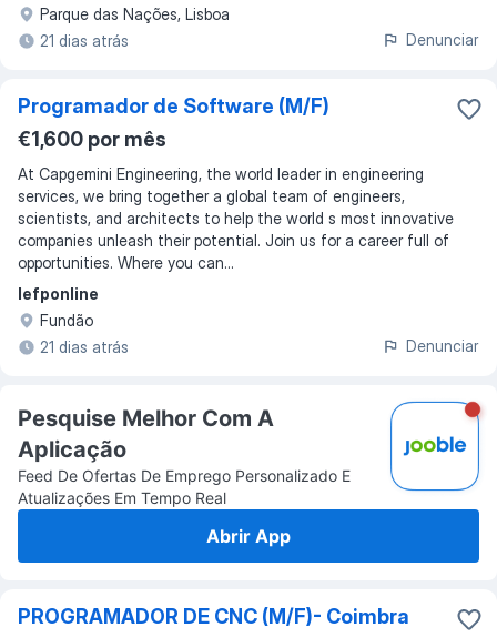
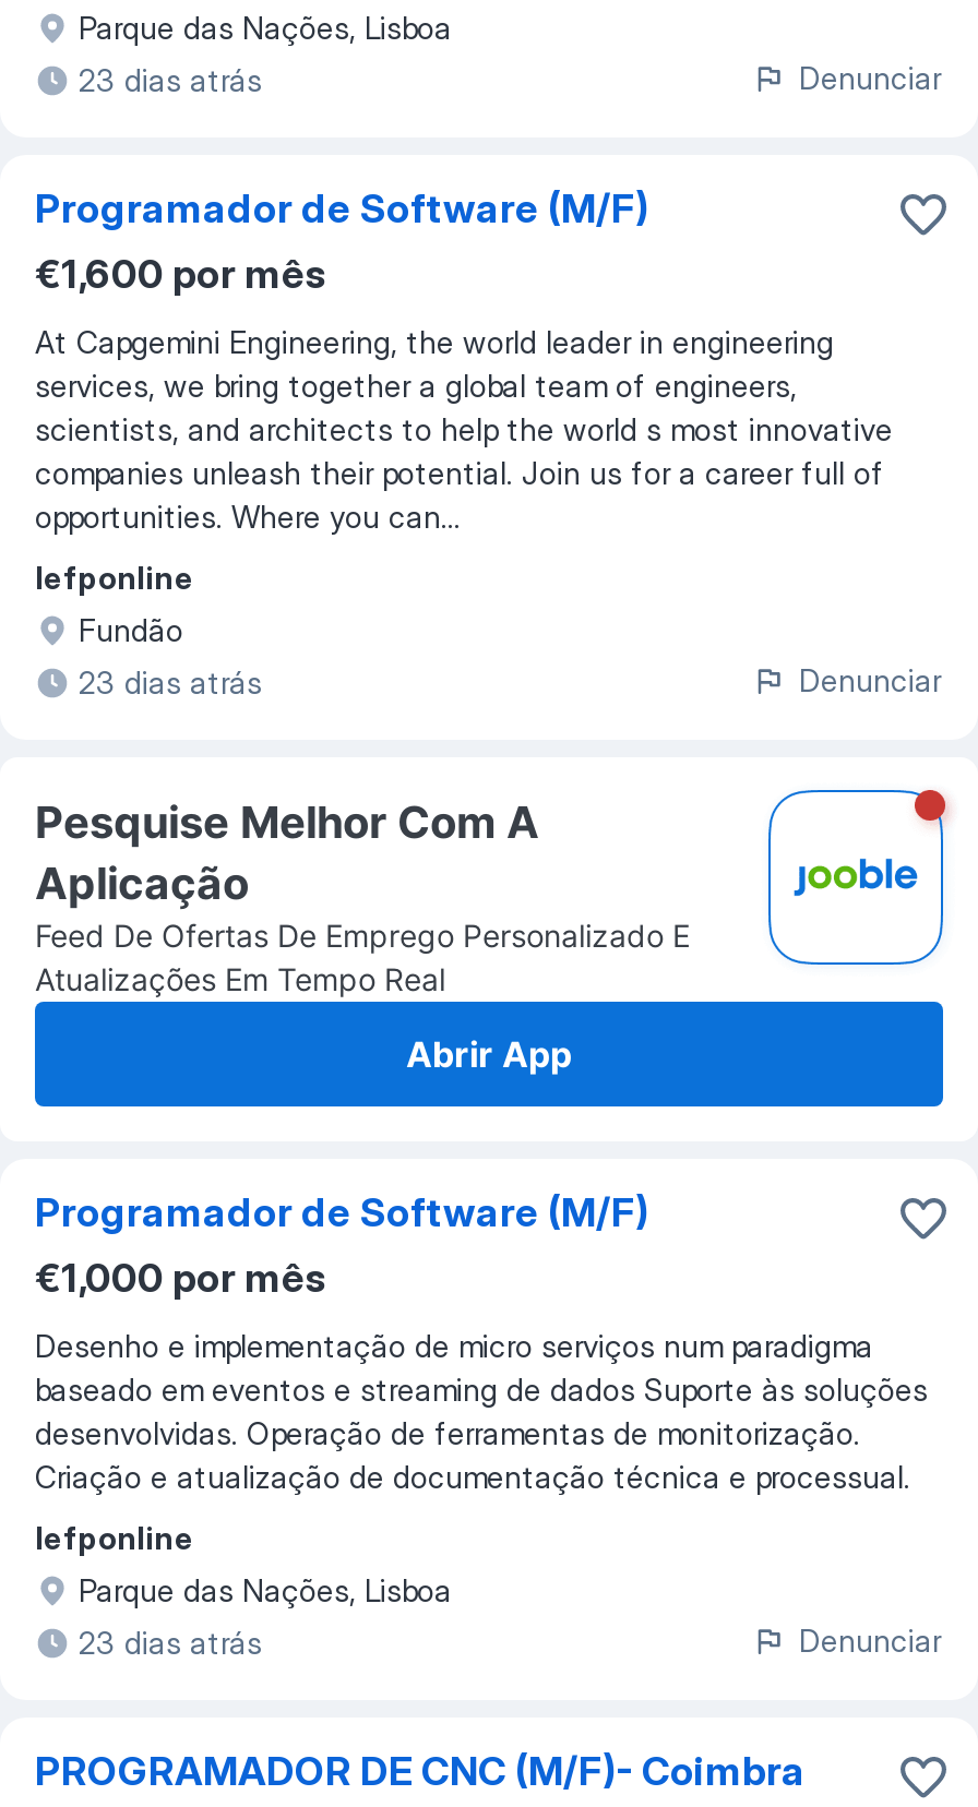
[40,31,129,50] 21 dias atrás -> [79,61,262,98] 23 dias atrás
[40,337,129,356] 21 dias atrás -> [79,663,262,701] 23 dias atrás
none -> [35,1189,928,1495] Programador de Software (M/F) | €1,000 por mês | Desenho e implementação de micro serviços num paradigma | baseado em eventos e streaming de dados Suporte às soluções | desenvolvidas. Operação de ferramentas de monitorização. | Criação e atualização de documentação técnica e processual.
none -> [35,1519,452,1661] Iefponline | Parque das Nações, Lisboa | 23 dias atrás
none -> [799,1621,941,1659] Denunciar

